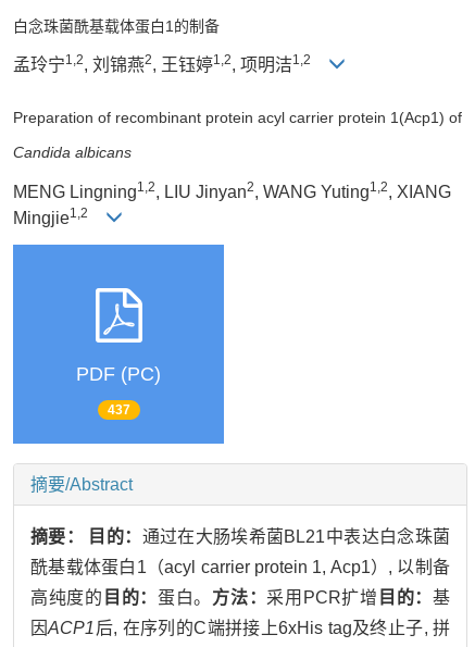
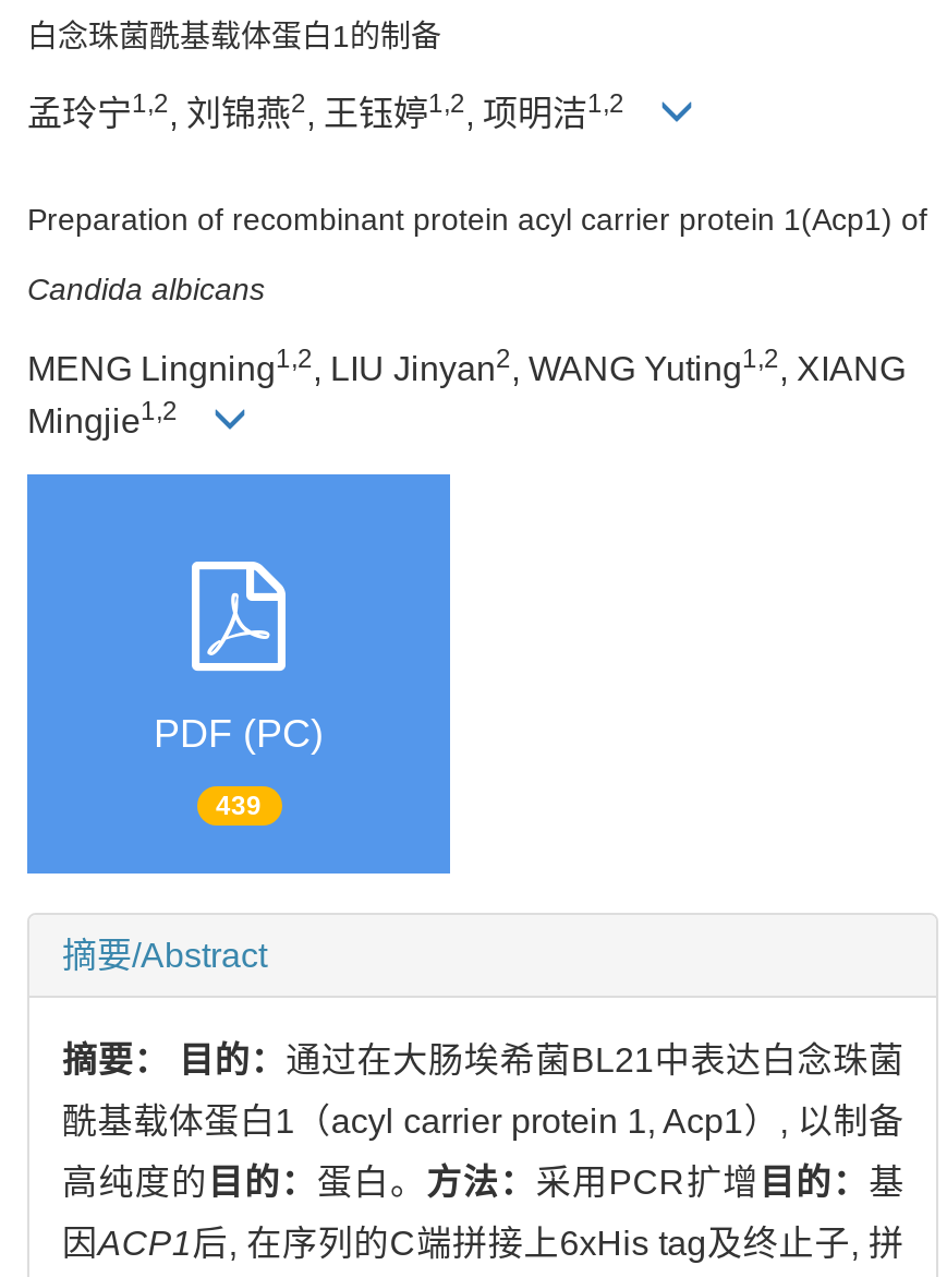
[107,402,130,417] 437 -> [216,790,262,821] 439

